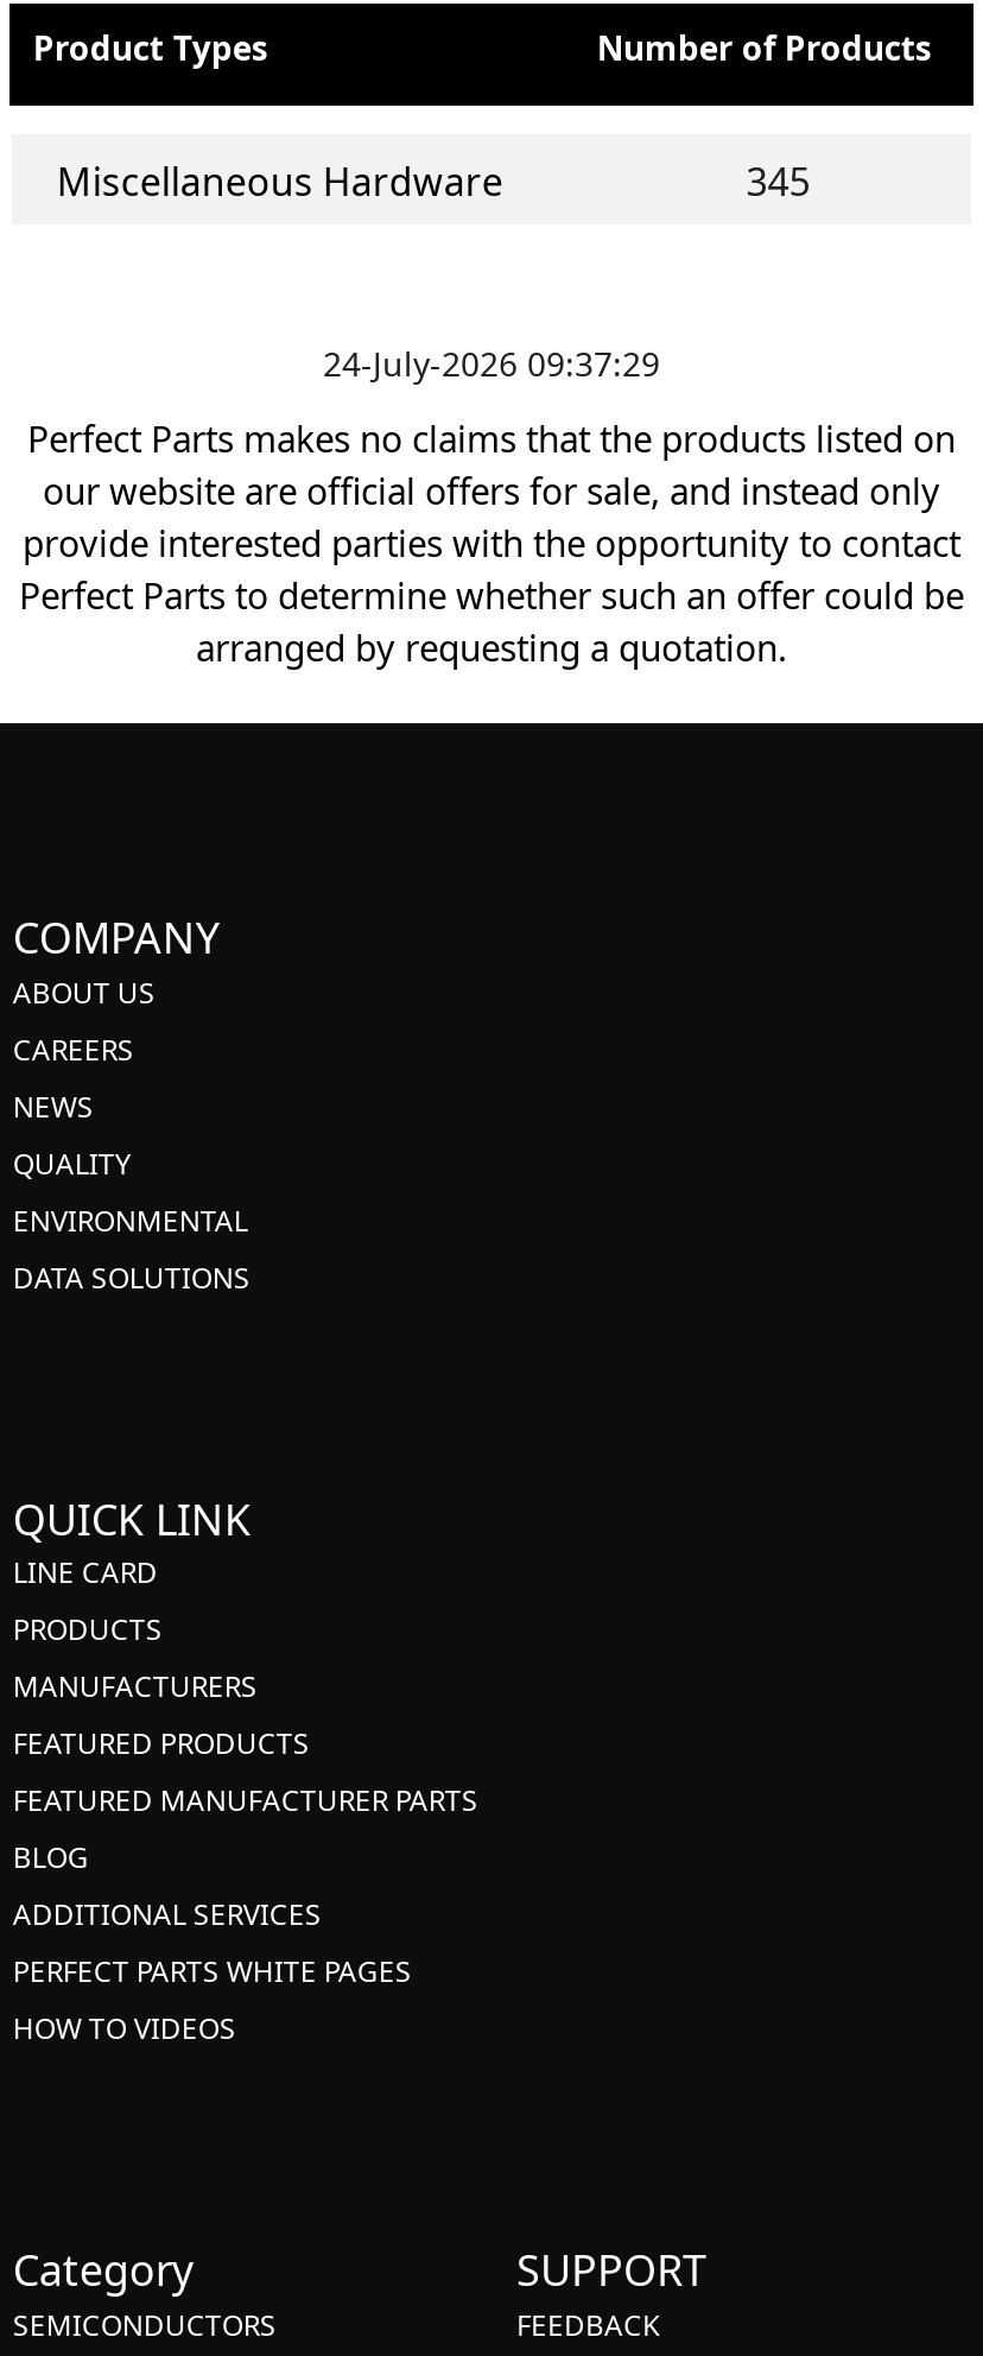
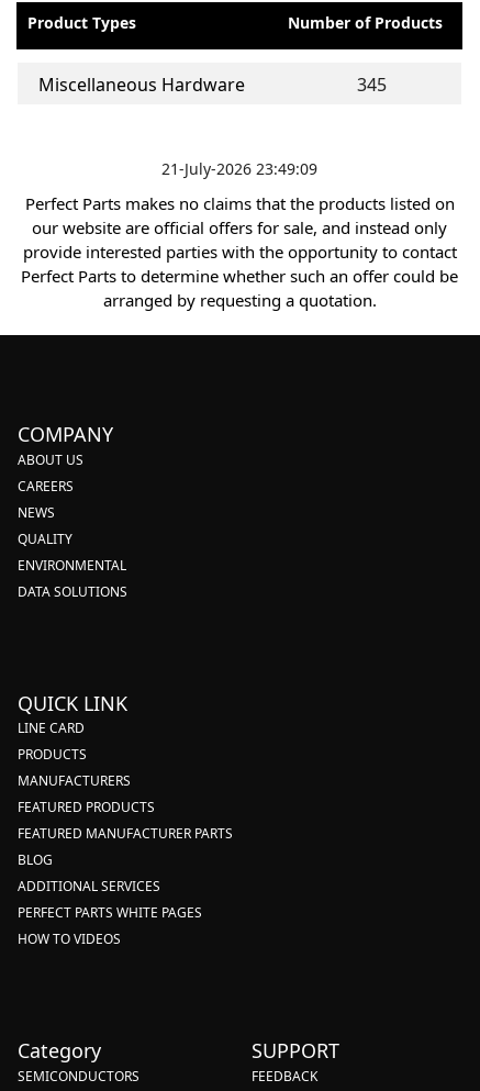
[323,341,660,386] 24-July-2026 09:37:29 -> [161,158,317,179] 21-July-2026 23:49:09

